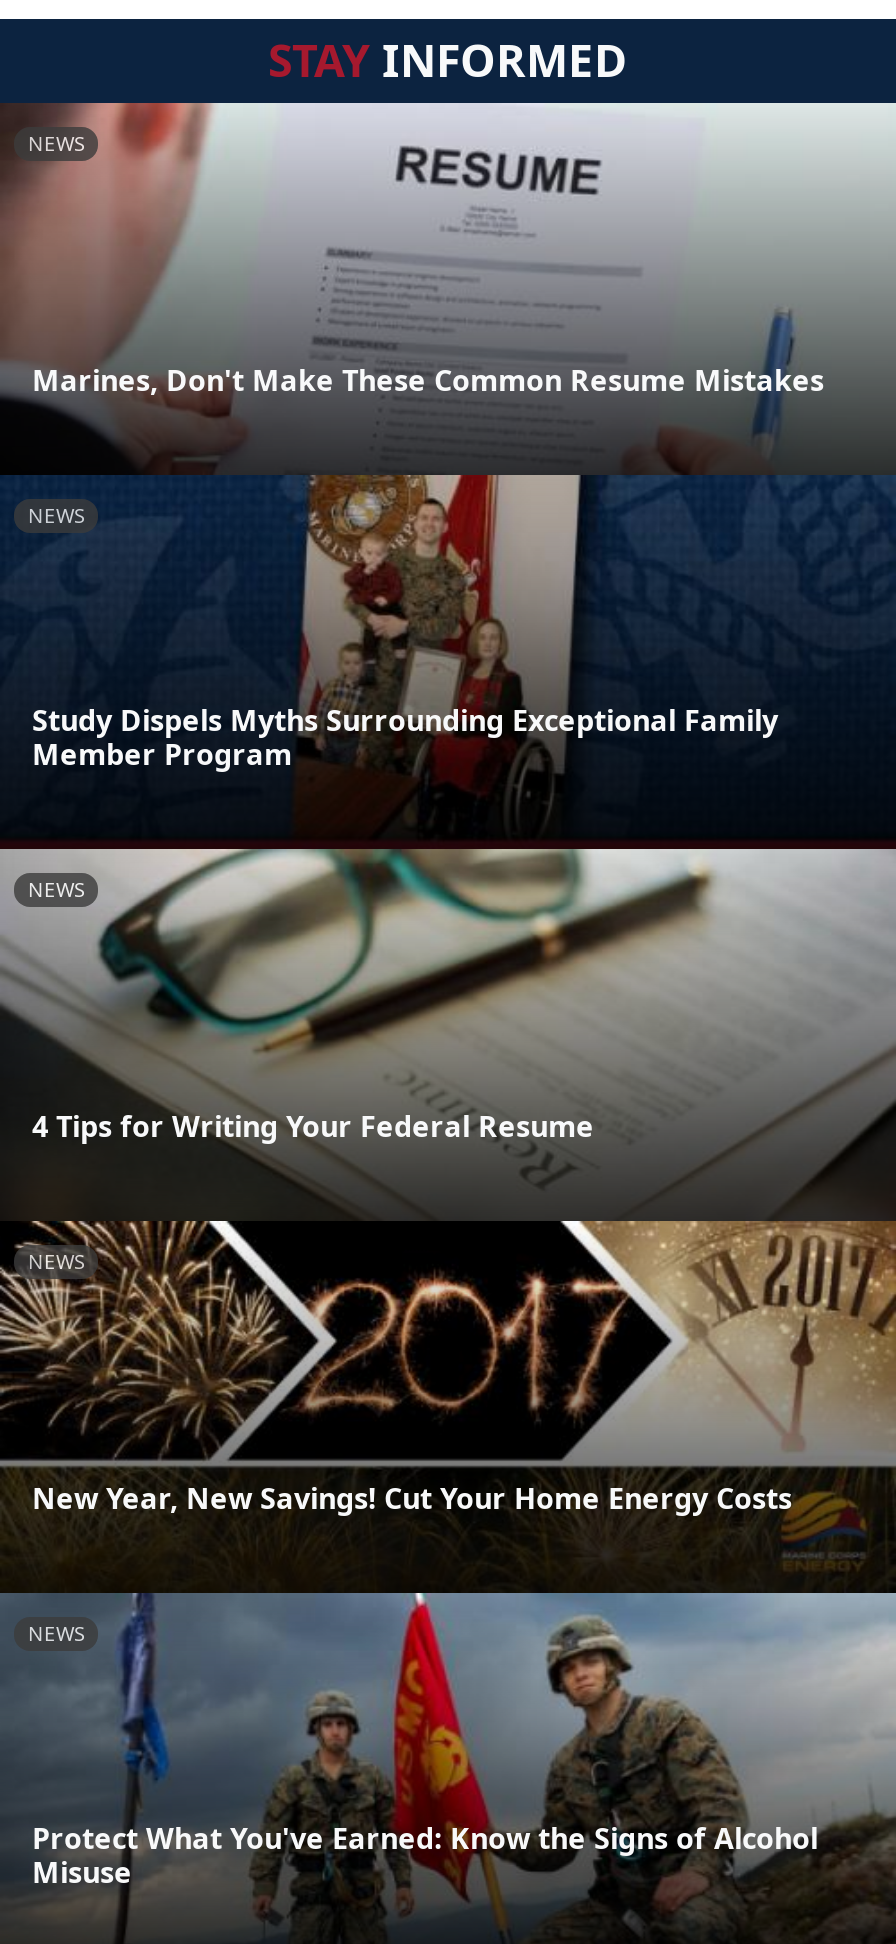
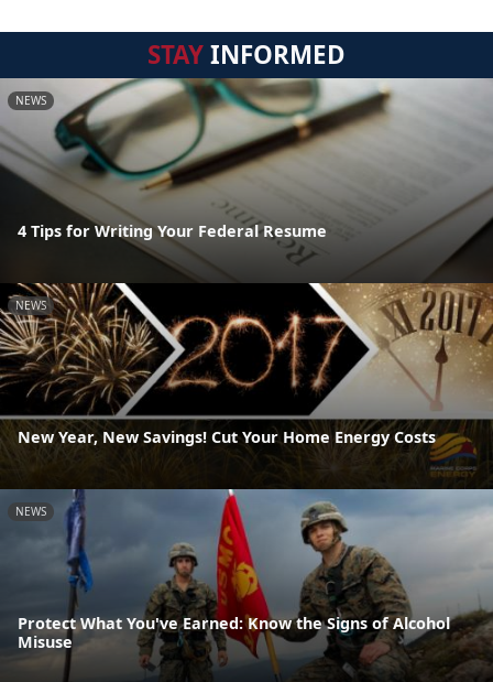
[6,101,890,827] [image] | NEWS -> none
[32,362,824,400] Marines, Don't Make These Common Resume Mistakes -> none
[28,502,84,530] NEWS -> none
[32,700,778,772] Study Dispels Myths Surrounding Exceptional Family | Member Program -> none

